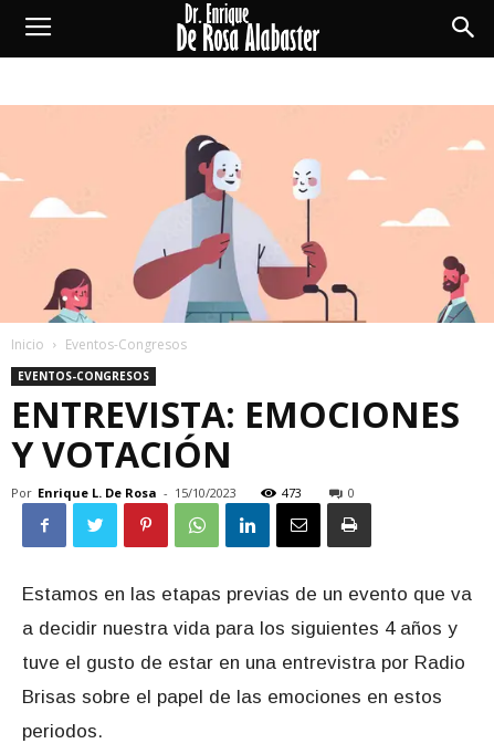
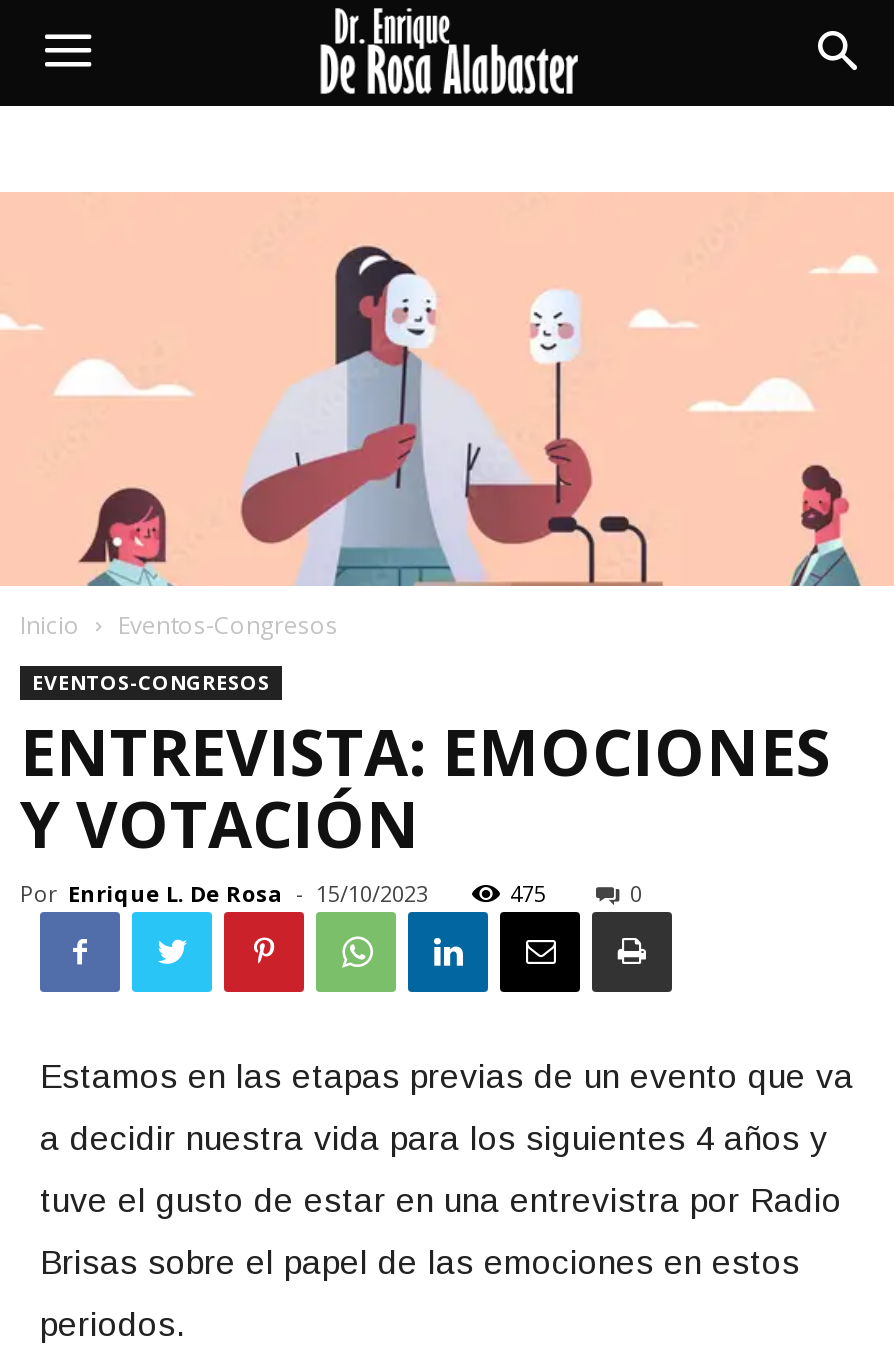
[282,484,302,501] 473 -> [510,878,546,908] 475

